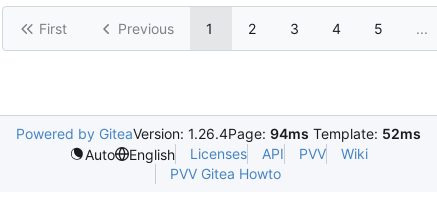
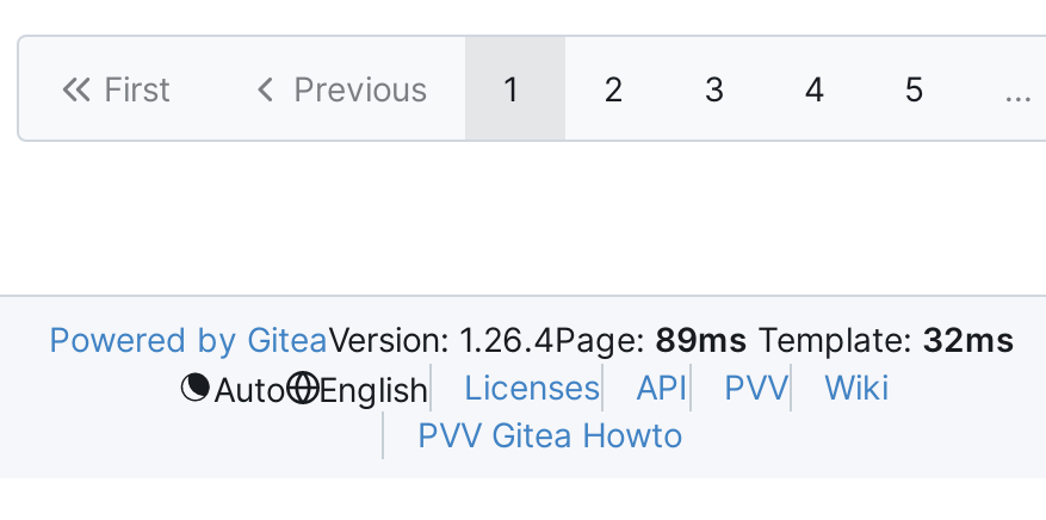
[15,125,420,142] Powered by GiteaVersion: 1.26.4Page: 94ms Template: 52ms -> [49,319,1015,359] Powered by GiteaVersion: 1.26.4Page: 89ms Template: 32ms

